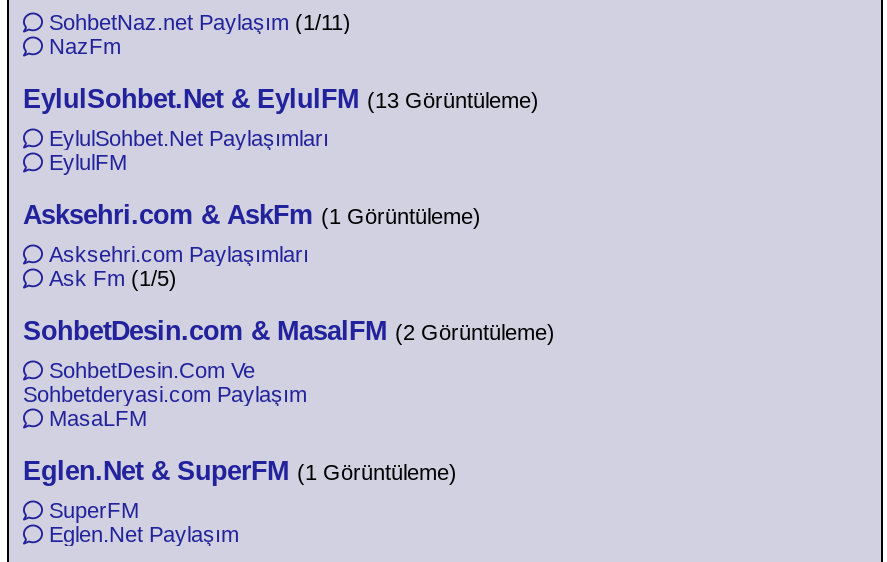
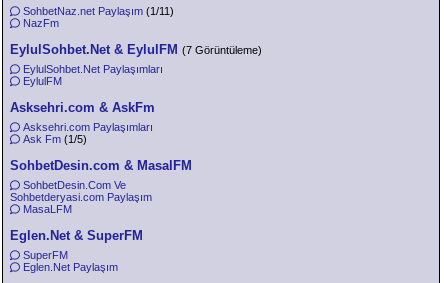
[23,84,539,114] EylulSohbet.Net & EylulFM (13 Görüntüleme) -> [10,42,262,57] EylulSohbet.Net & EylulFM (7 Görüntüleme)
[23,200,481,230] Asksehri.com & AskFm (1 Görüntüleme) -> [10,100,155,115] Asksehri.com & AskFm
[23,316,555,346] SohbetDesin.com & MasalFM (2 Görüntüleme) -> [10,158,192,173] SohbetDesin.com & MasalFM
[23,456,457,486] Eglen.Net & SuperFM (1 Görüntüleme) -> [10,228,143,243] Eglen.Net & SuperFM

